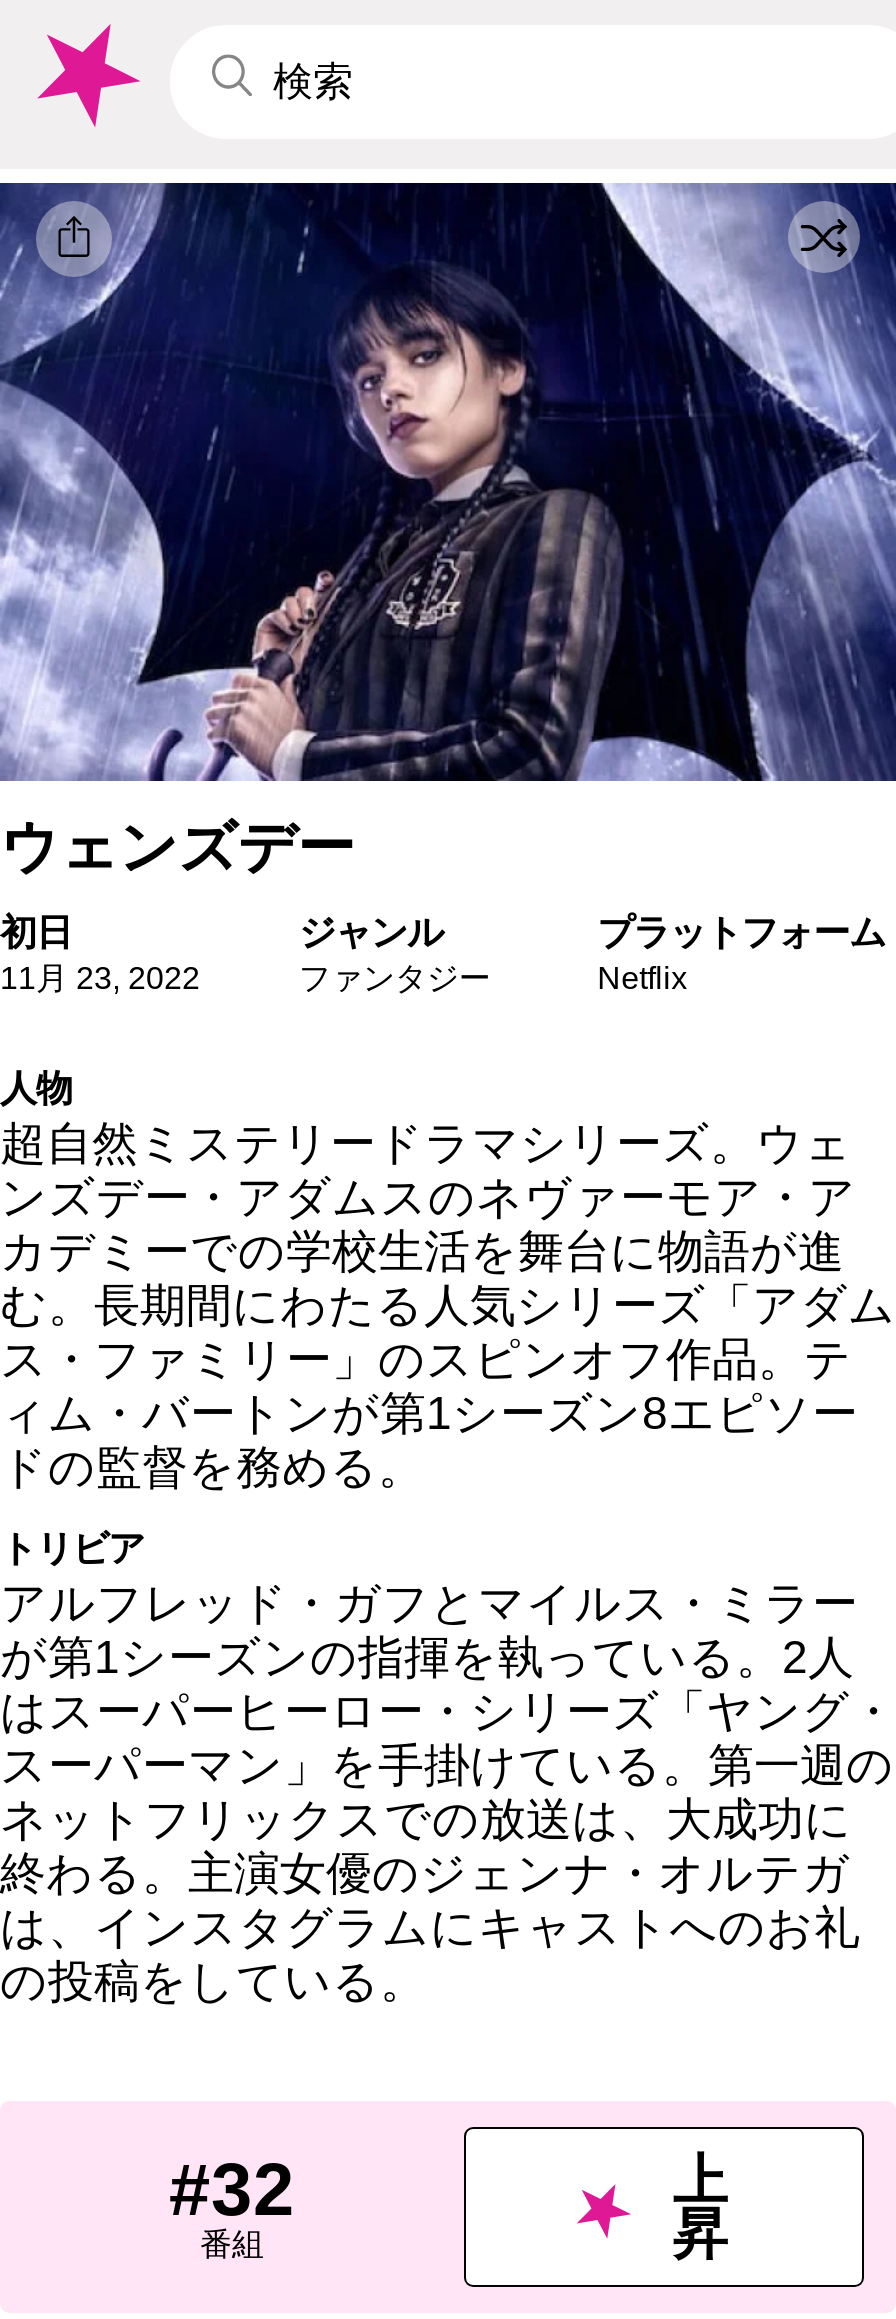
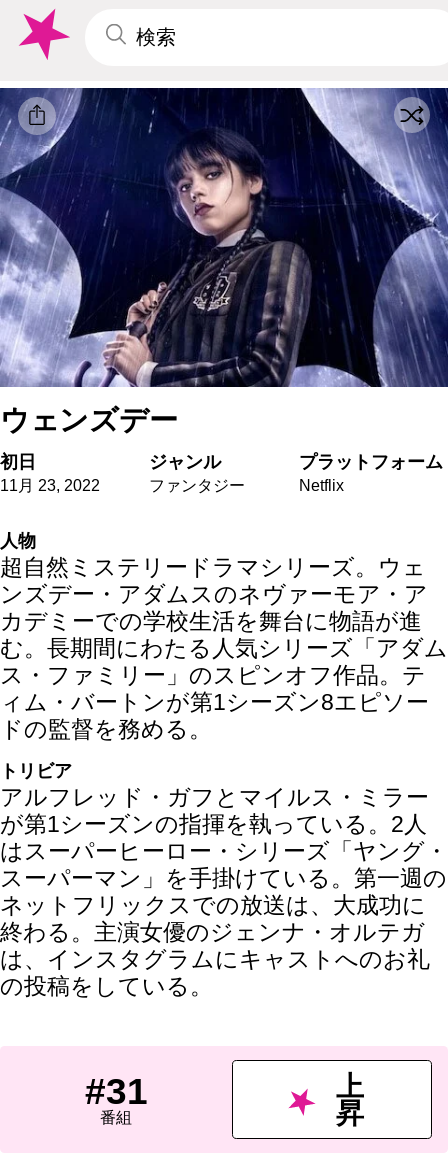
[169,2150,295,2232] #32 -> [84,1071,147,1112] #31

